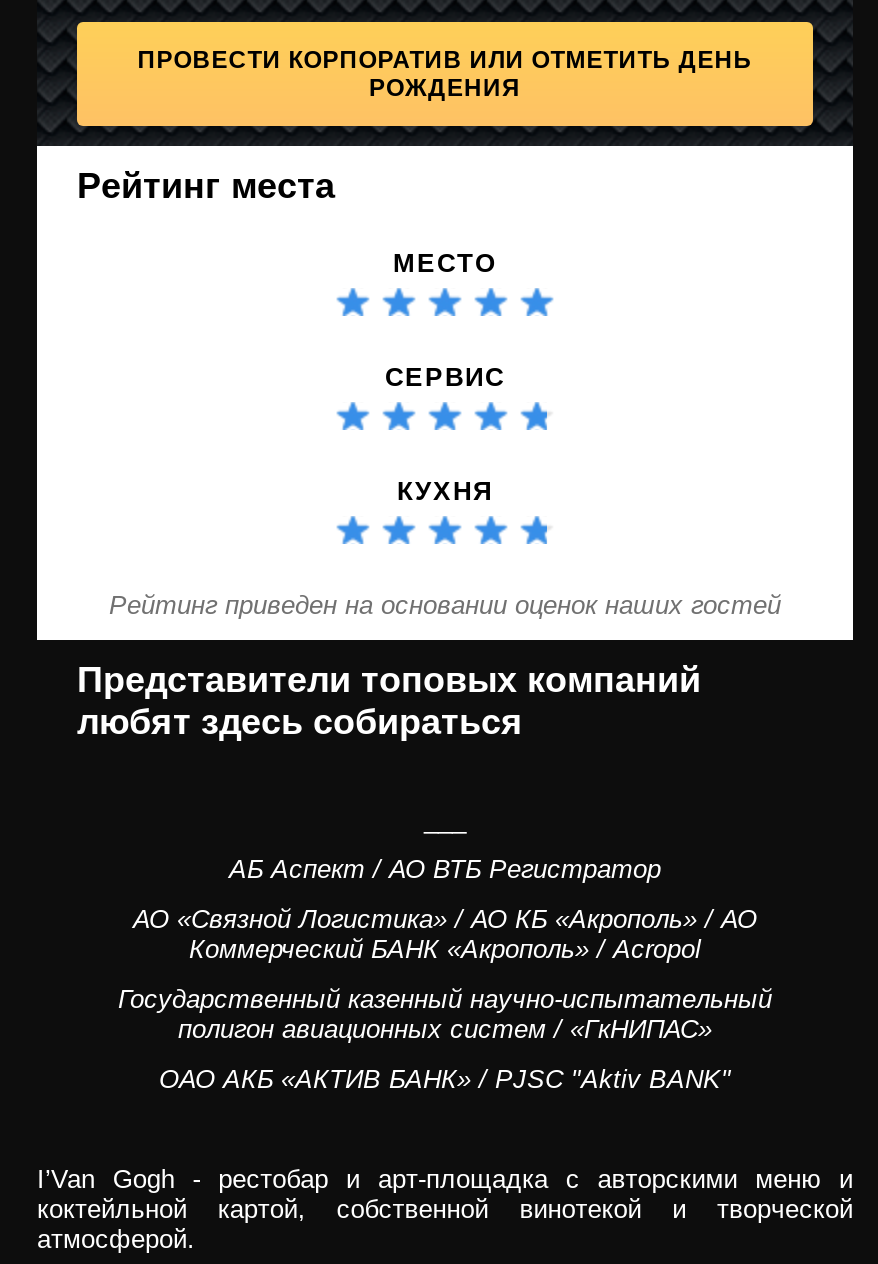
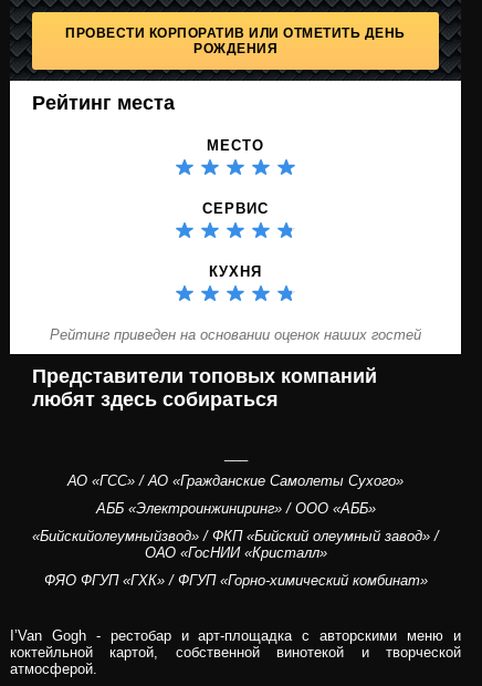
[229,854,661,884] АБ Аспект / АО ВТБ Регистратор -> [67,472,404,489] АО «ГСС» / АО «Гражданские Самолеты Сухого»
[133,904,757,964] АО «Связной Логистика» / АО КБ «Акрополь» / АО | Коммерческий БАНК «Акрополь» / Acropol -> [96,500,375,517] АББ «Электроинжиниринг» / ООО «АББ»
[118,984,772,1044] Государственный казенный научно-испытательный | полигон авиационных систем / «ГкНИПАС» -> [32,528,439,561] «Бийскийолеумныйзвод» / ФКП «Бийский олеумный завод» / | ОАО «ГосНИИ «Кристалл»
[159,1064,731,1094] ОАО АКБ «АКТИВ БАНК» / PJSC "Aktiv BANK" -> [44,572,427,589] ФЯО ФГУП «ГХК» / ФГУП «Горно-химический комбинат»

